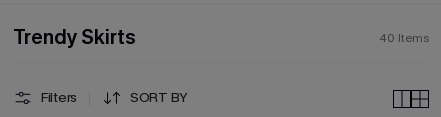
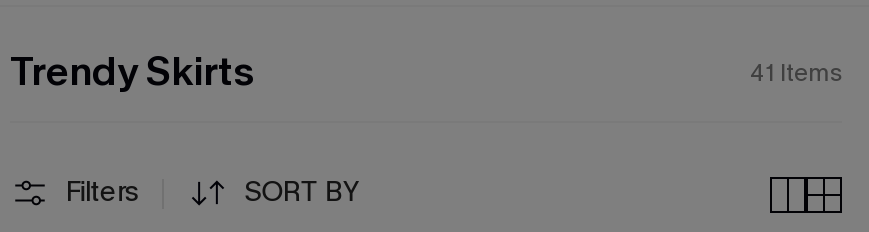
[379,30,429,46] 40 Items -> [750,57,842,89] 41 Items

